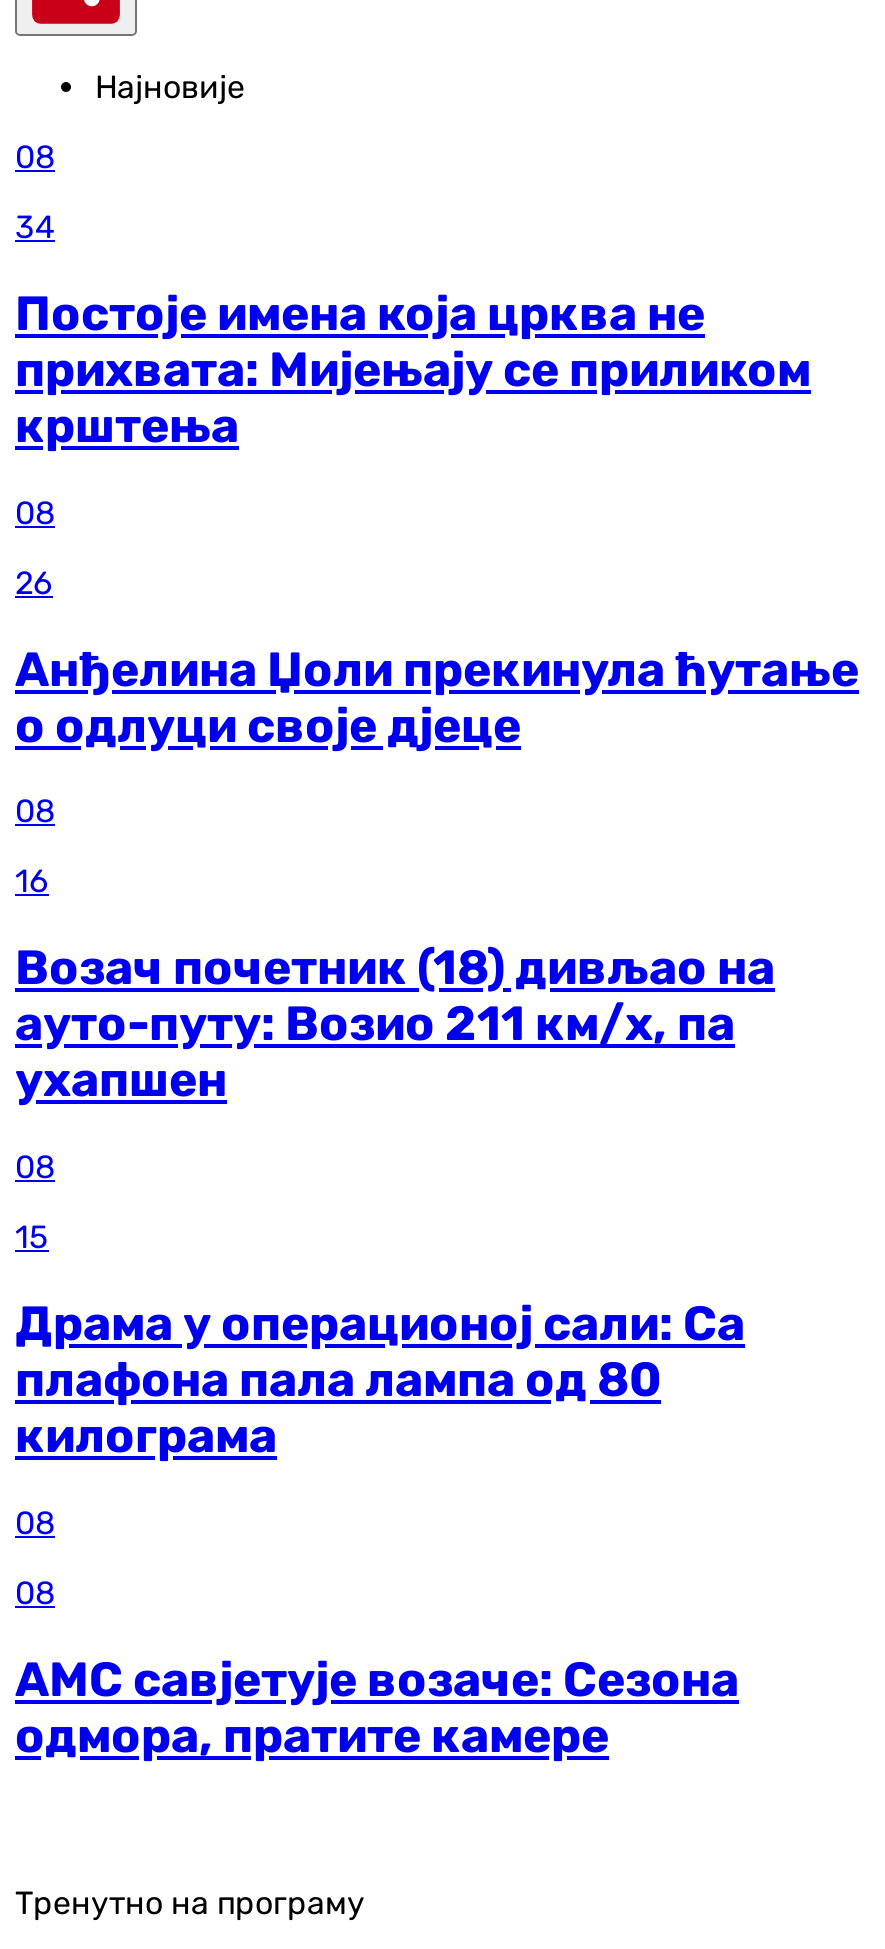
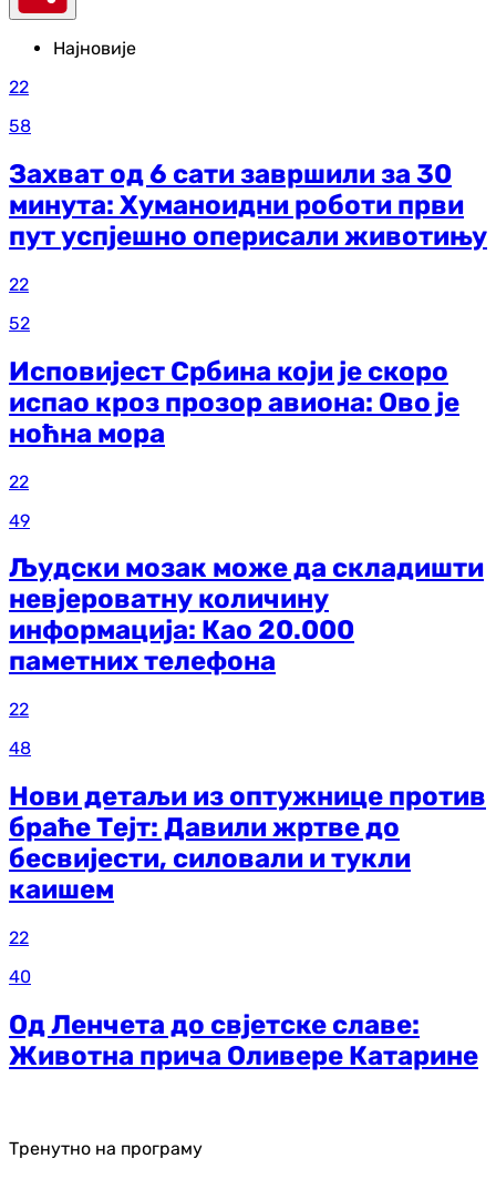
[15,138,55,176] 08 -> [9,76,29,97] 22
[15,208,55,246] 34 -> [9,115,31,136] 58
[15,286,811,454] Постоје имена која црква не | прихвата: Мијењају се приликом | крштења -> [9,158,487,252] Захват од 6 сати завршили за 30 | минута: Хуманоидни роботи први | пут успјешно оперисали животињу
[15,493,55,531] 08 -> [9,274,29,295] 22
[15,563,53,601] 26 -> [9,312,30,334] 52
[15,641,859,753] Анђелина Џоли прекинула ћутање | о одлуци своје д‌јеце -> [9,356,459,449] Исповијест Србина који је скоро | испао кроз прозор авиона: Ово је | ноћна мора
[15,793,55,831] 08 -> [9,471,29,492] 22
[15,863,49,901] 16 -> [9,510,30,531] 49
[15,941,775,1109] Возач почетник (18) дивљао на | ауто-путу: Возио 211 км/х, па | ухапшен -> [9,553,484,677] Људски мозак може да складишти | невјероватну количину | информација: Као 20.000 | паметних телефона
[15,1149,55,1187] 08 -> [9,699,29,720] 22
[15,1219,49,1257] 15 -> [9,738,31,759] 48
[15,1296,745,1464] Драма у операционој сали: Са | плафона пала лампа од 80 | килограма -> [9,781,486,905] Нови детаљи из оптужнице против | браће Тејт: Давили жртве до | бесвијести, силовали и тукли | каишем
[15,1504,55,1542] 08 -> [9,927,29,948] 22
[15,1574,55,1612] 08 -> [9,966,31,987] 40
[15,1652,739,1764] АМС савјетује возаче: Сезона | одмора, пратите камере -> [9,1009,478,1071] Од Ленчета до свјетске славе: | Животна прича Оливере Катарине

